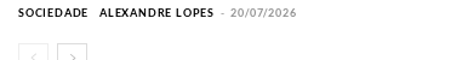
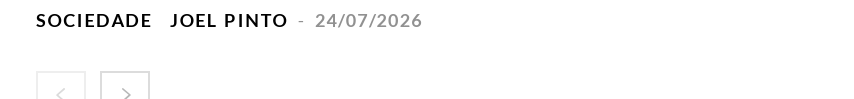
[99,6,296,19] ALEXANDRE LOPES - 20/07/2026 -> [170,9,423,31] JOEL PINTO - 24/07/2026

